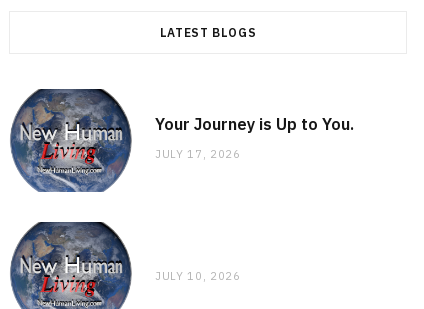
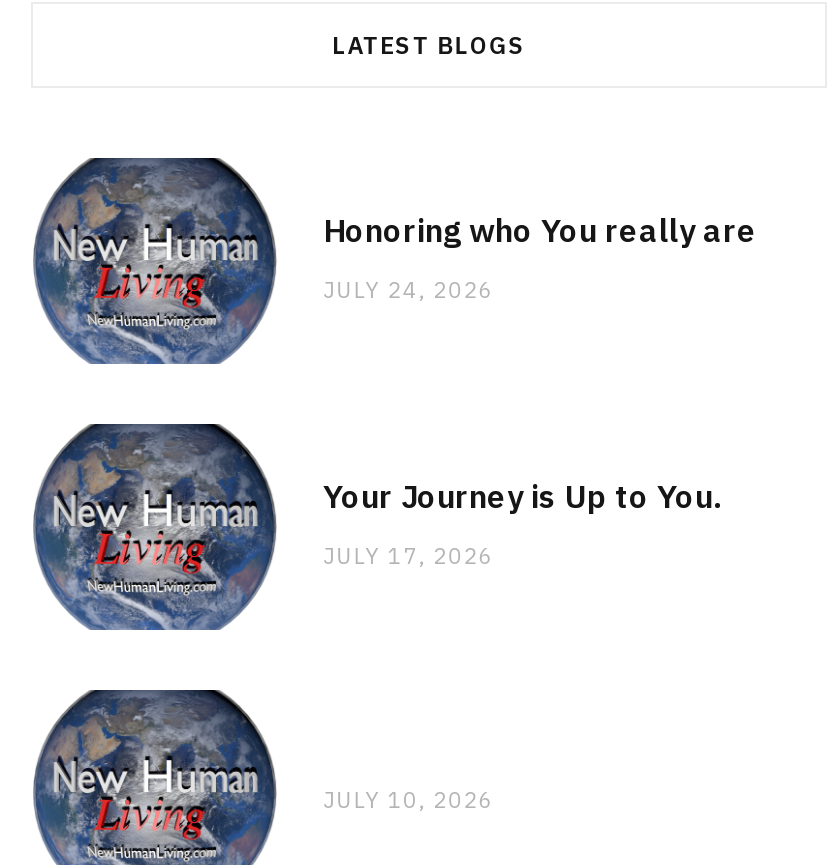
none -> [323,210,757,304] Honoring who You really are | JULY 24, 2026

